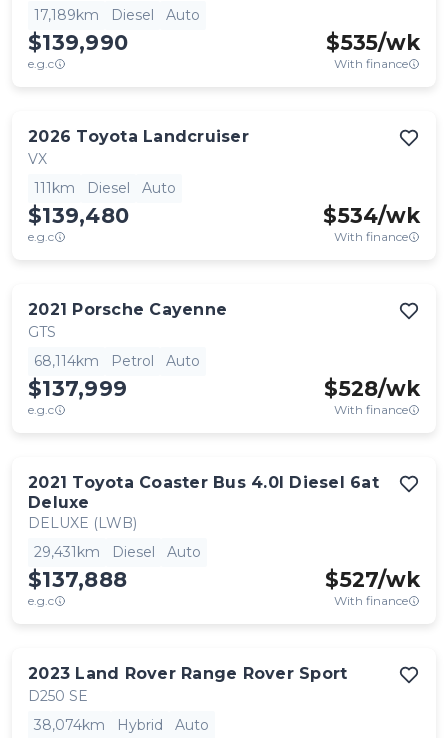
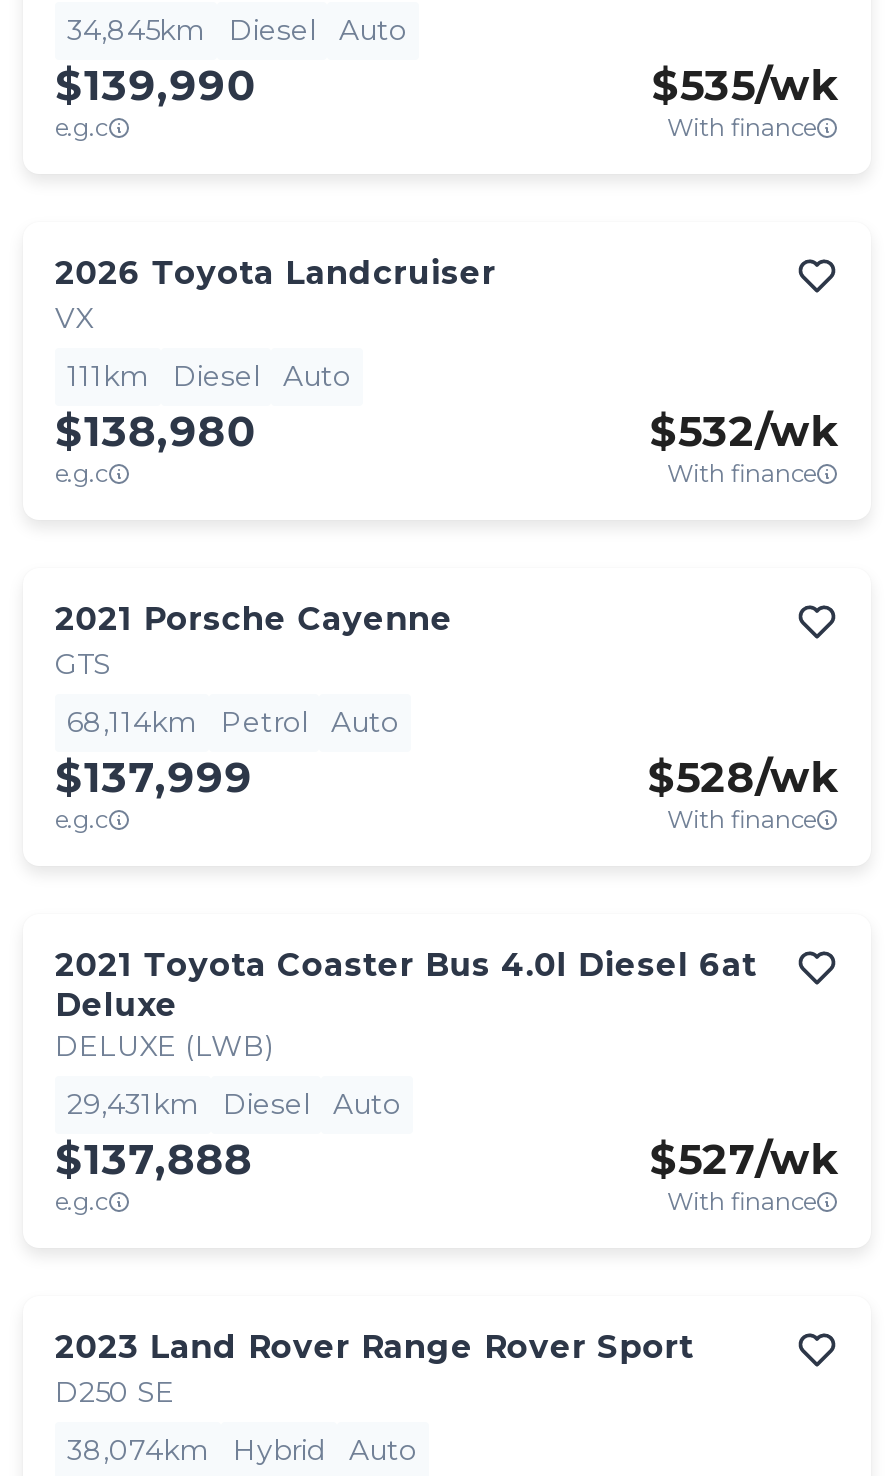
[34,6,200,24] 17,189km Diesel Auto -> [67,12,407,48] 34,845km Diesel Auto
[28,203,129,228] $139,480 -> [55,406,255,456] $138,980
[323,203,420,228] $534/wk -> [649,406,839,456] $532/wk

